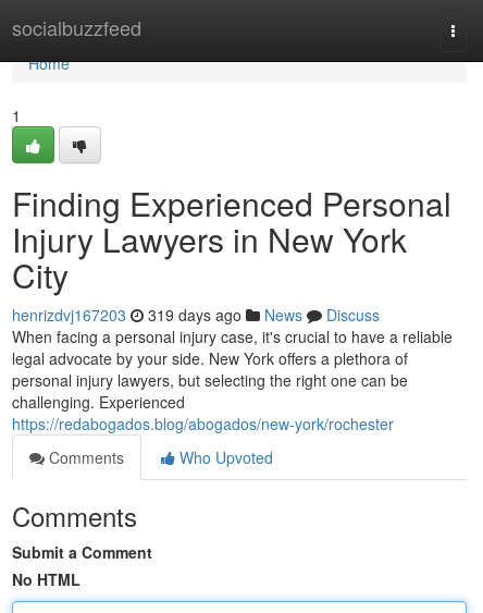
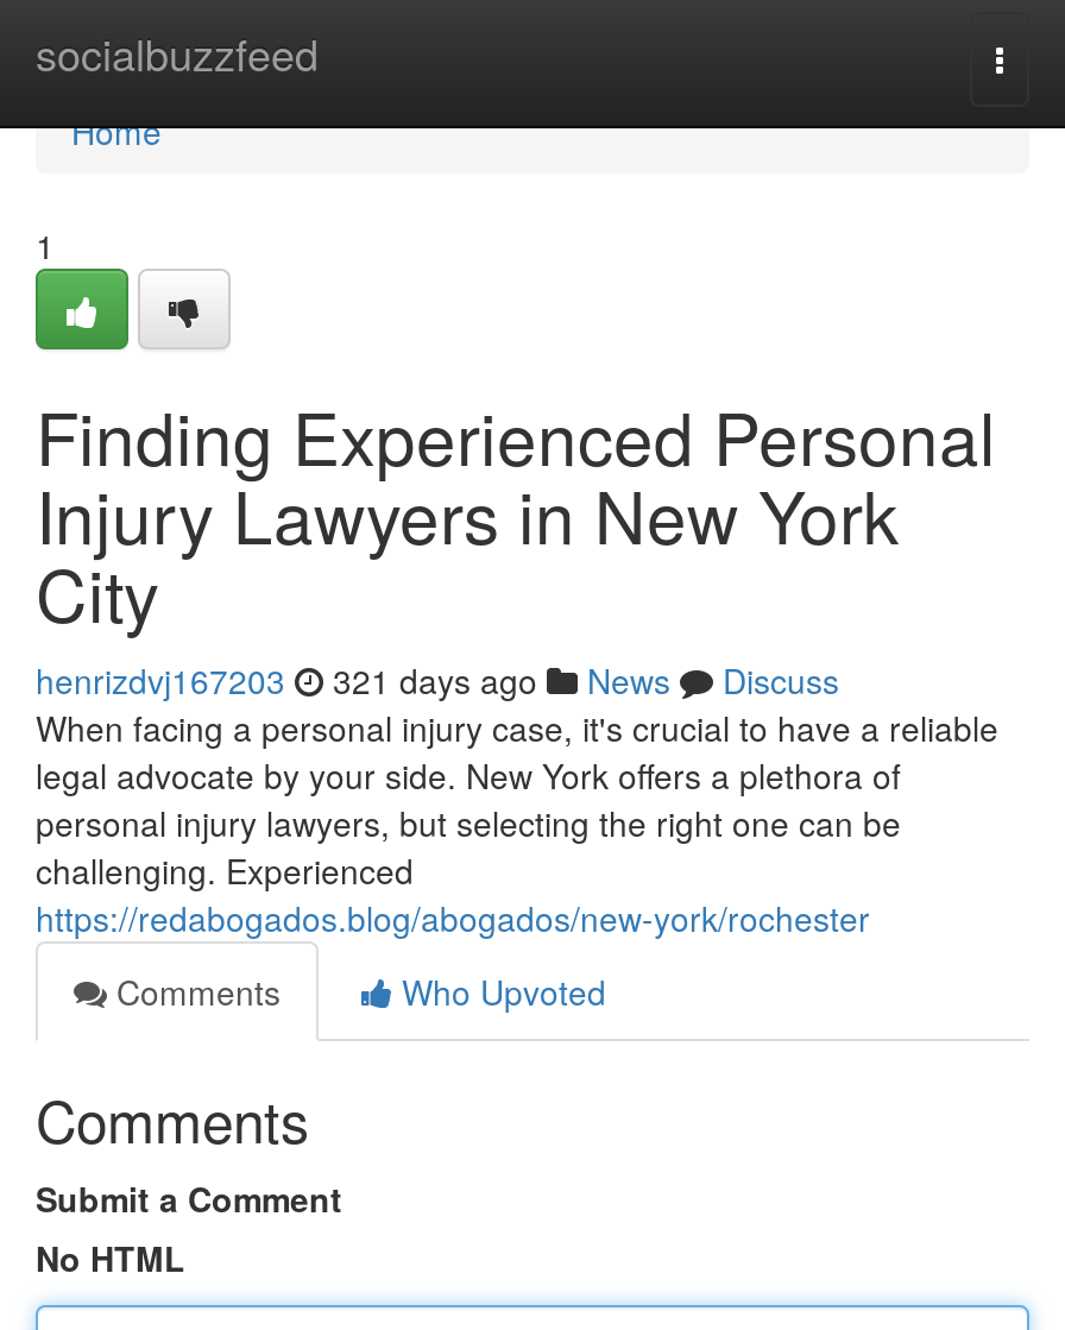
[12,304,380,326] henrizdvj167203 319 days ago News Discuss -> [36,656,839,704] henrizdvj167203 321 days ago News Discuss

